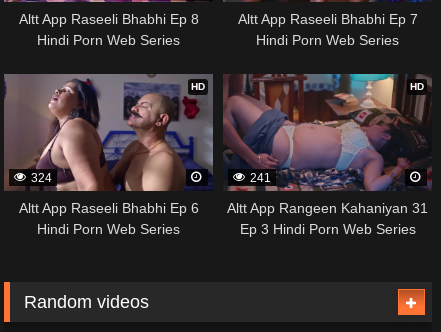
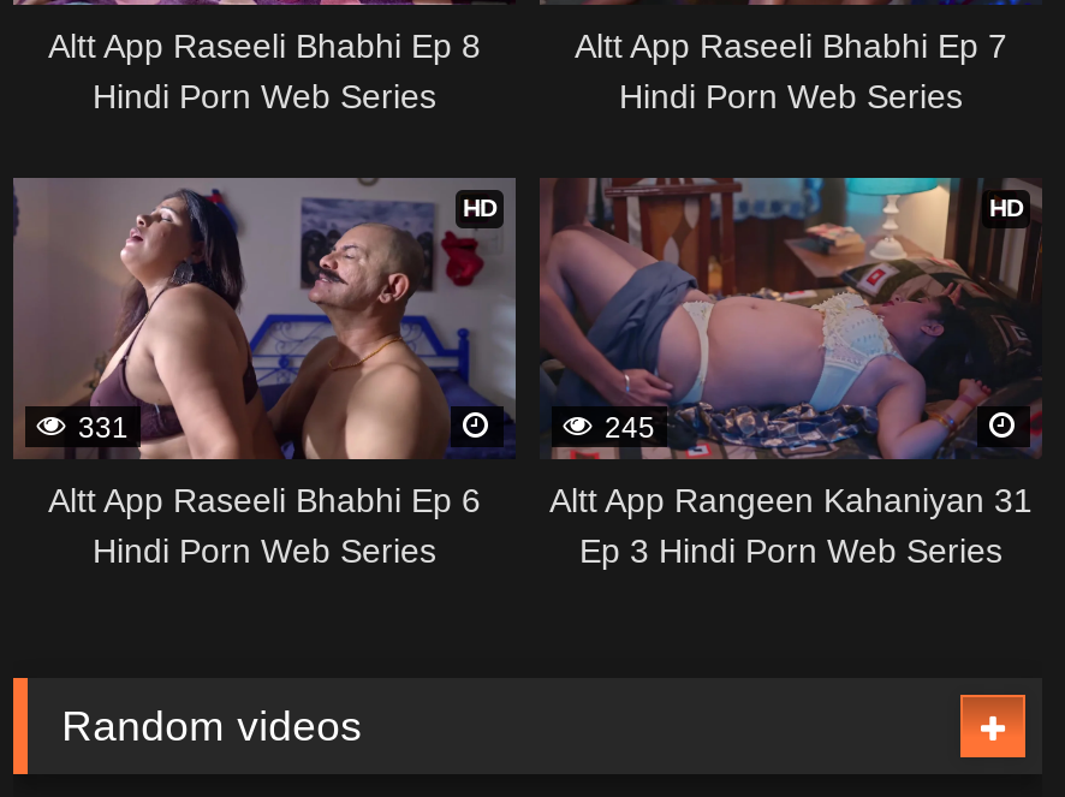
[28,171,52,185] 324 -> [71,411,129,444] 331
[247,171,271,185] 241 -> [597,411,655,444] 245

